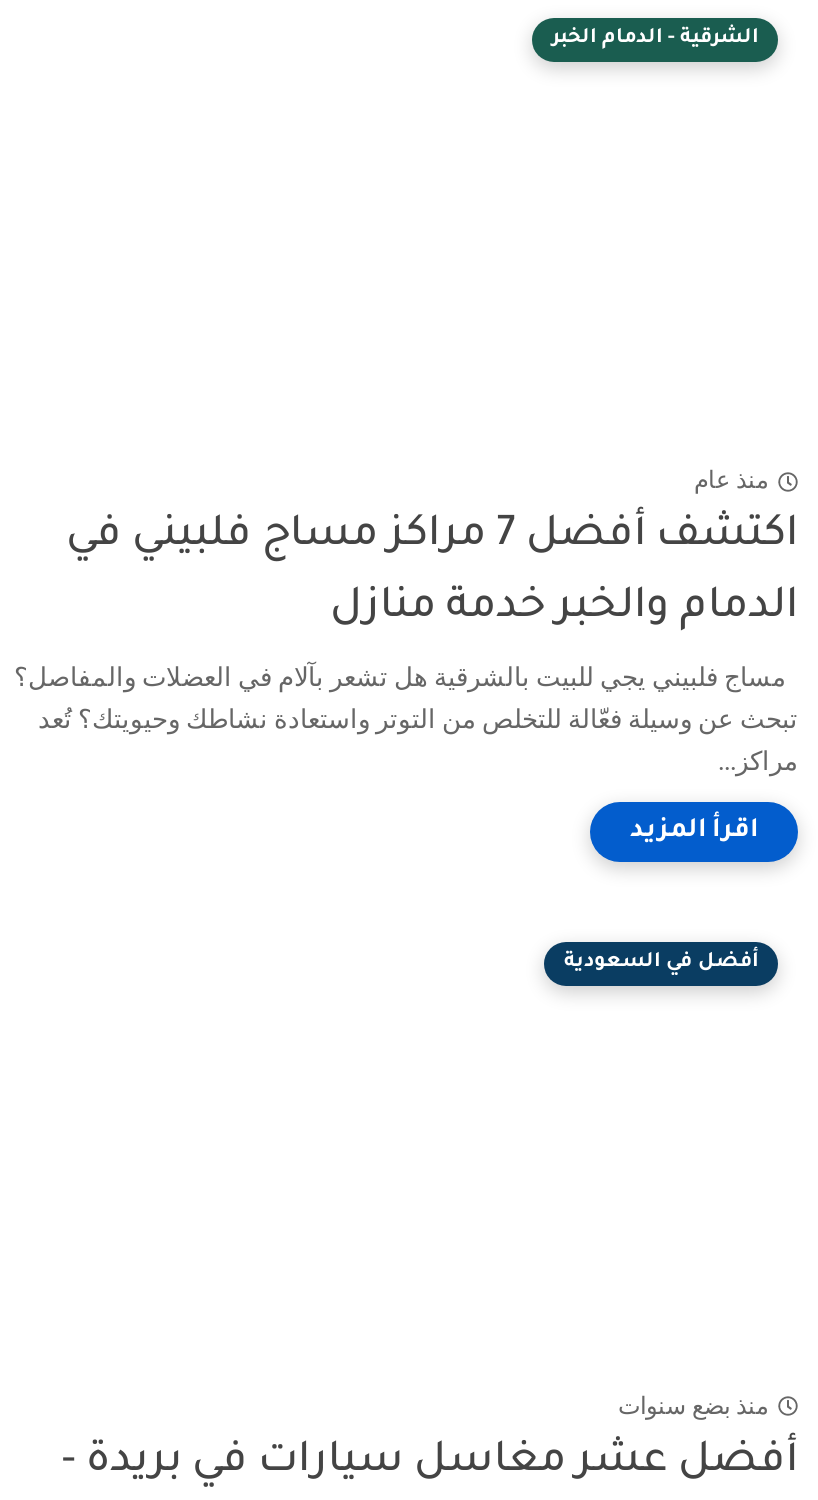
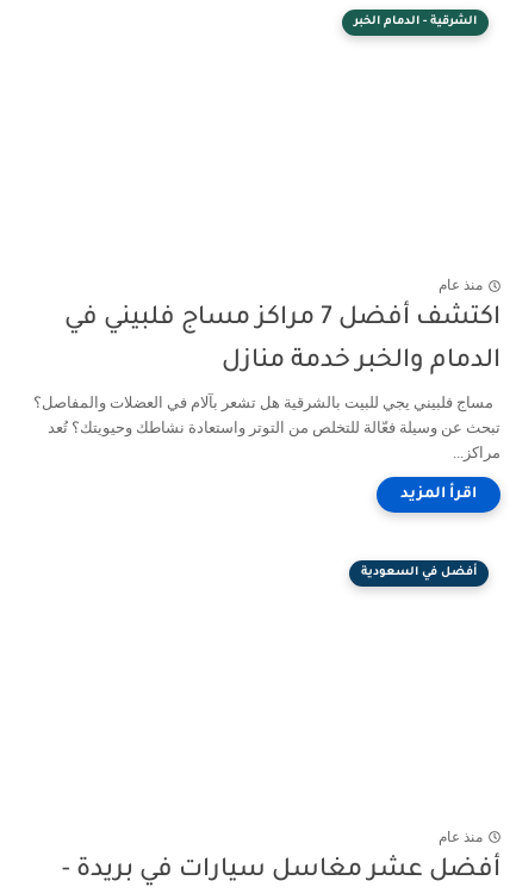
[618,1391,768,1419] منذ بضع سنوات -> [439,828,483,845] منذ عام

